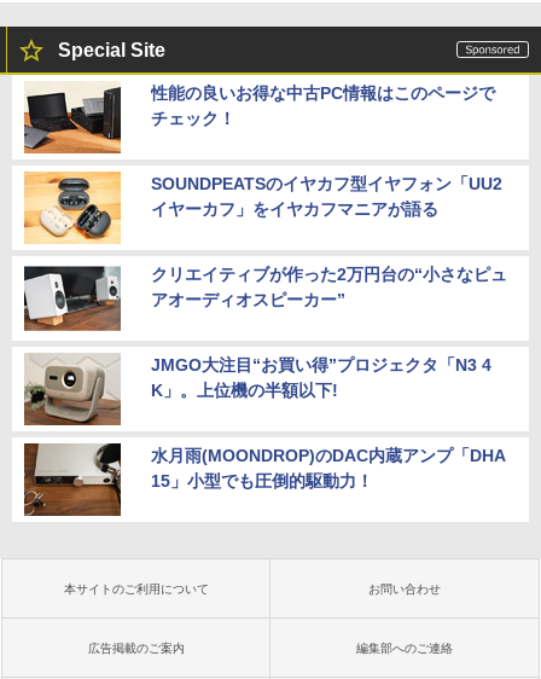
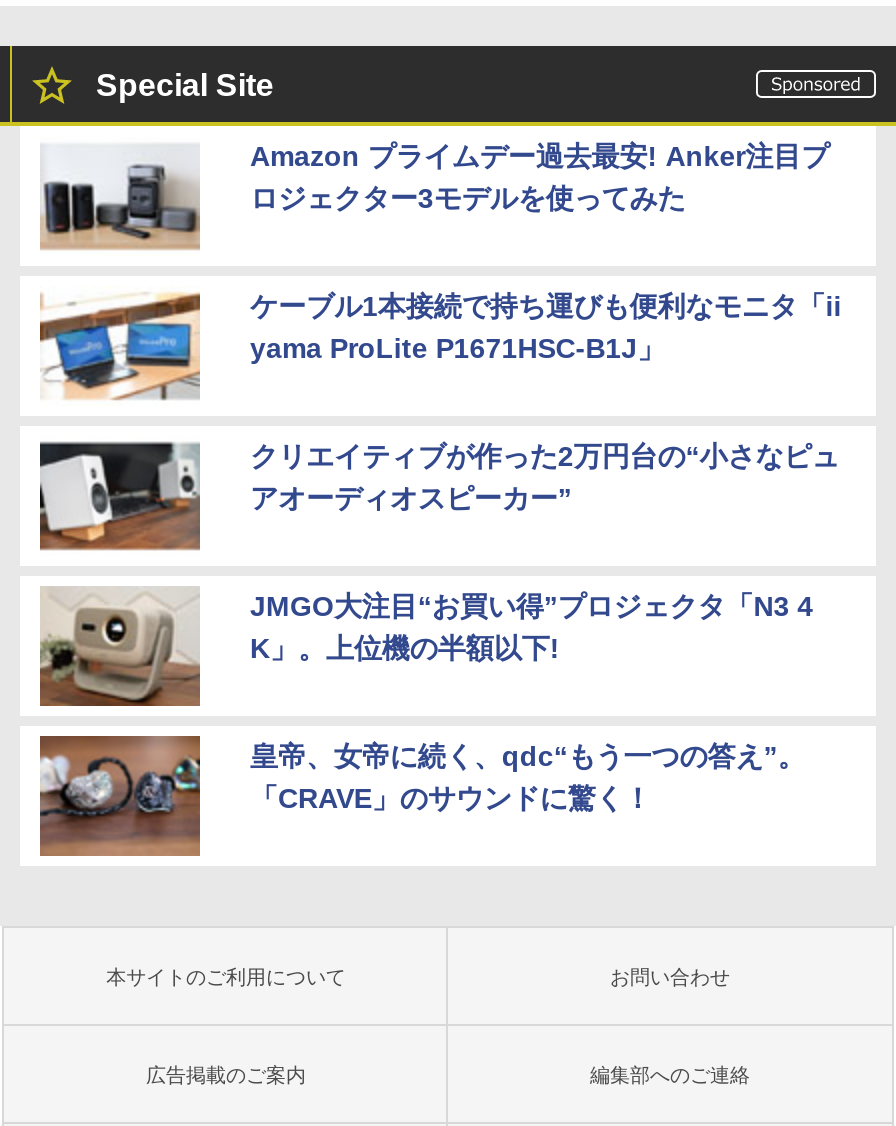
[23,82,495,155] [image] | 性能の良いお得な中古PC情報はこのページで | チェック！ -> [40,140,829,256] [image] | Amazon プライムデー過去最安! Anker注目プ | ロジェクター3モデルを使ってみた
[23,170,502,245] [image] | SOUNDPEATSのイヤカフ型イヤフォン「UU2 | イヤーカフ」をイヤカフマニアが語る -> [38,286,841,406] [image] | ケーブル1本接続で持ち運びも便利なモニタ「ii | yama ProLite P1671HSC-B1J」
[23,442,505,517] [image] | 水月雨(MOONDROP)のDAC内蔵アンプ「DHA | 15」小型でも圧倒的駆動力！ -> [38,734,805,858] [image] | 皇帝、女帝に続く、qdc“もう一つの答え”。 | 「CRAVE」のサウンドに驚く！

